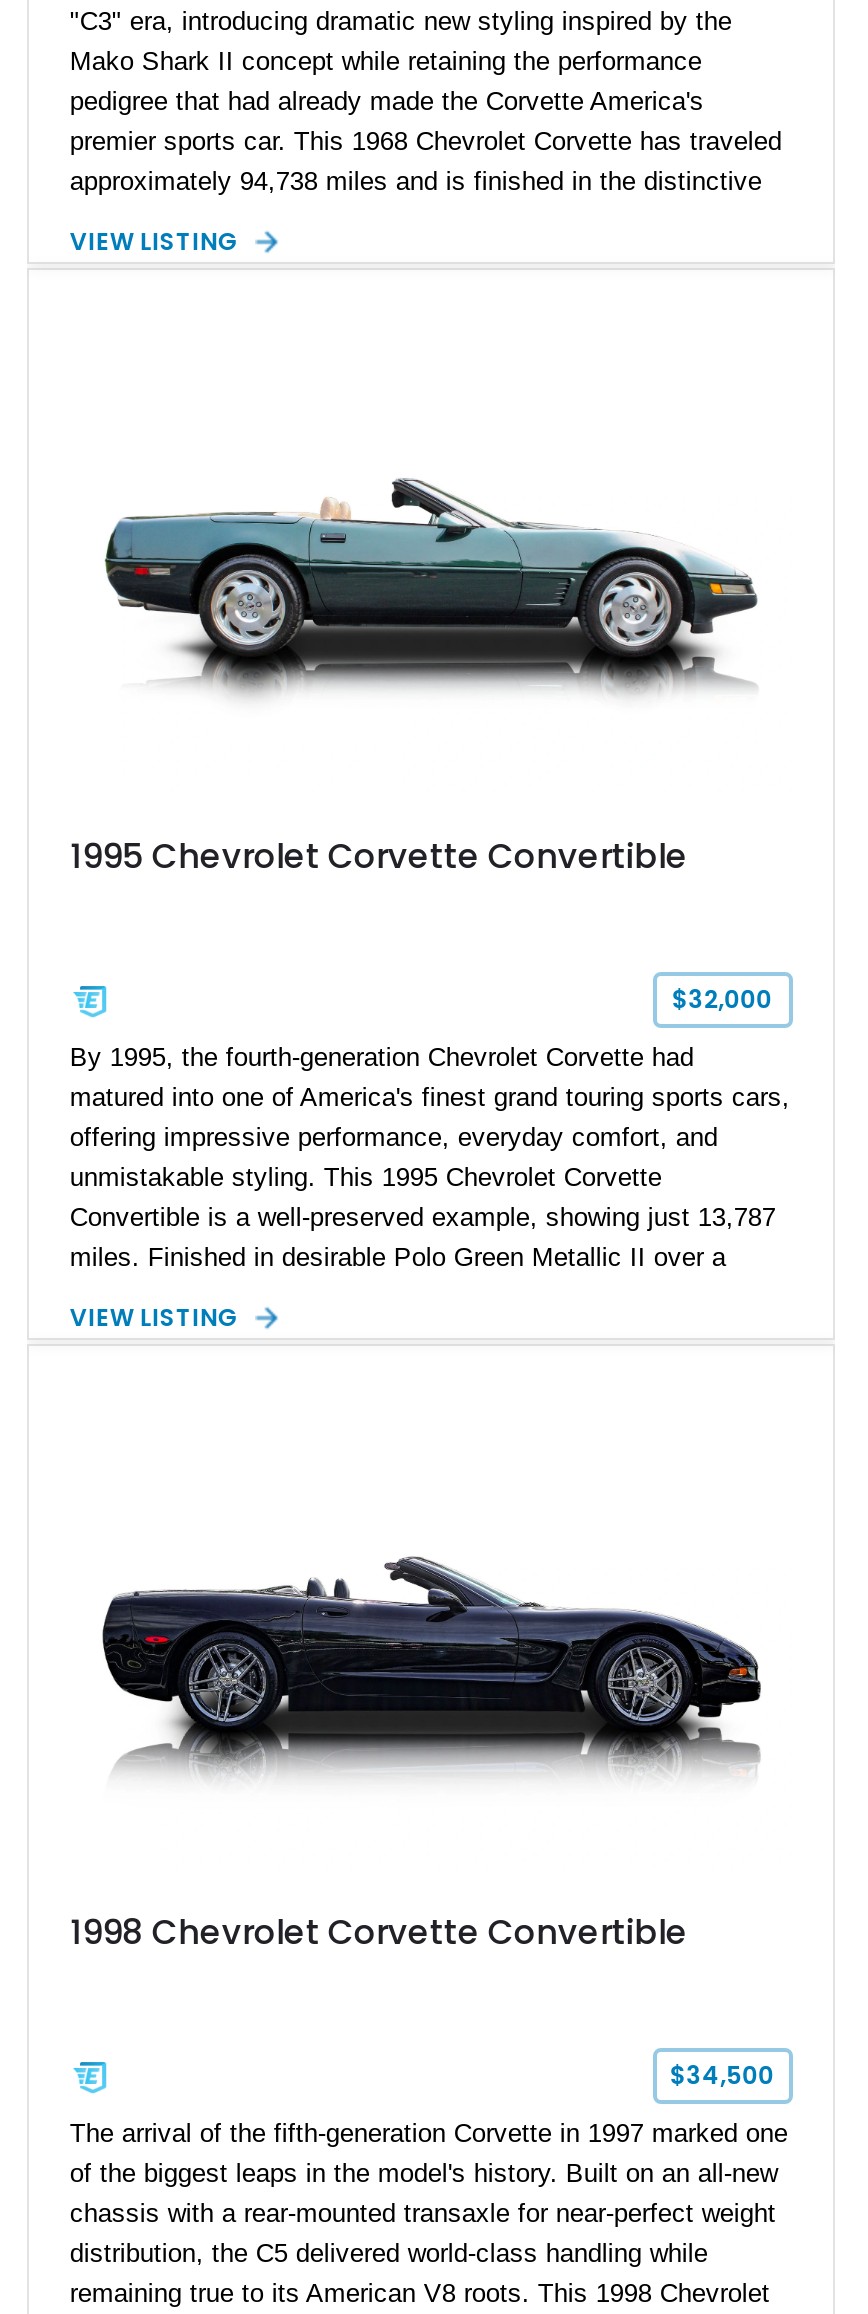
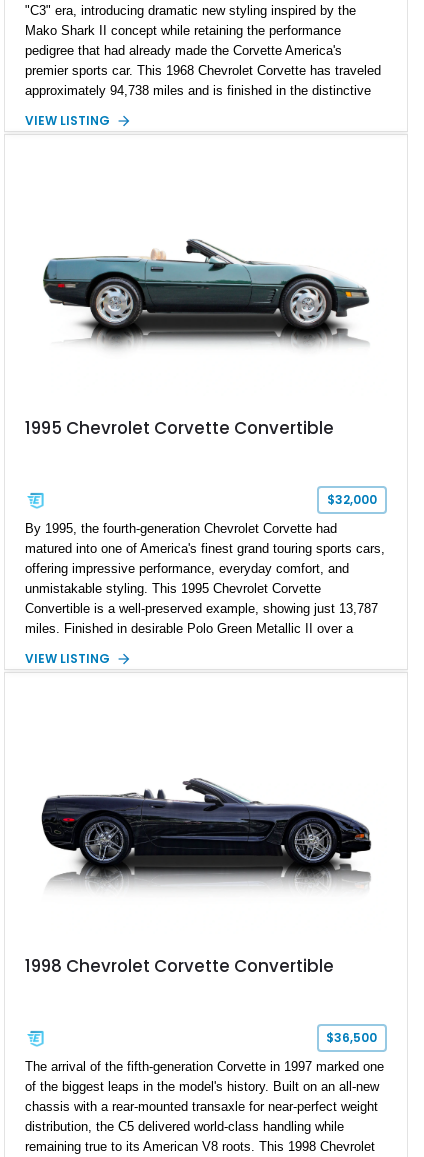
[670,2058,774,2092] $34,500 -> [326,1029,377,1046] $36,500

